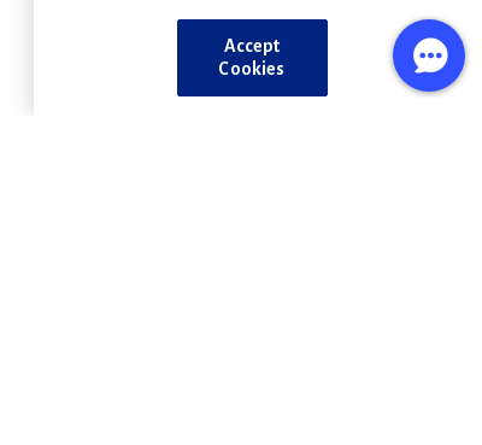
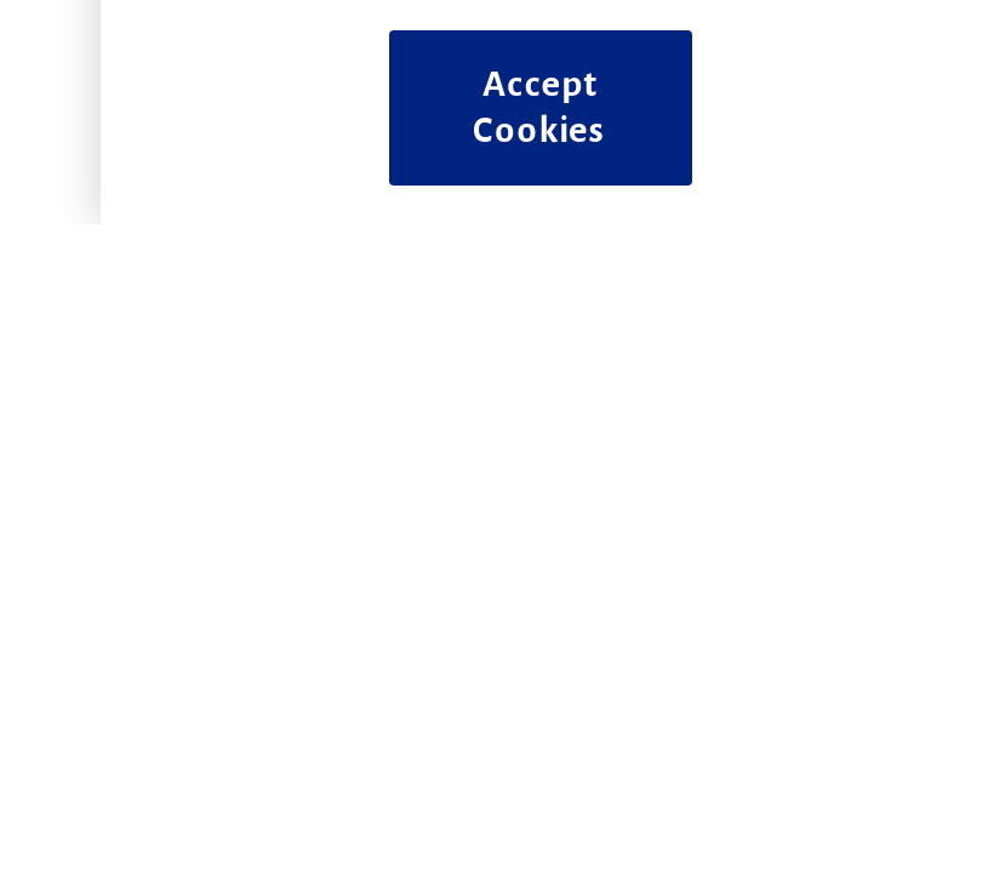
[390,18,468,95] [image] -> none

